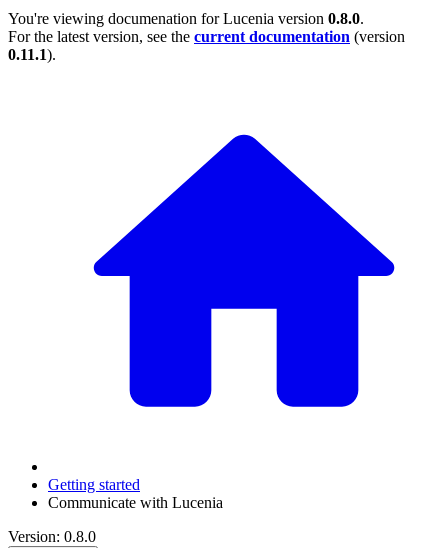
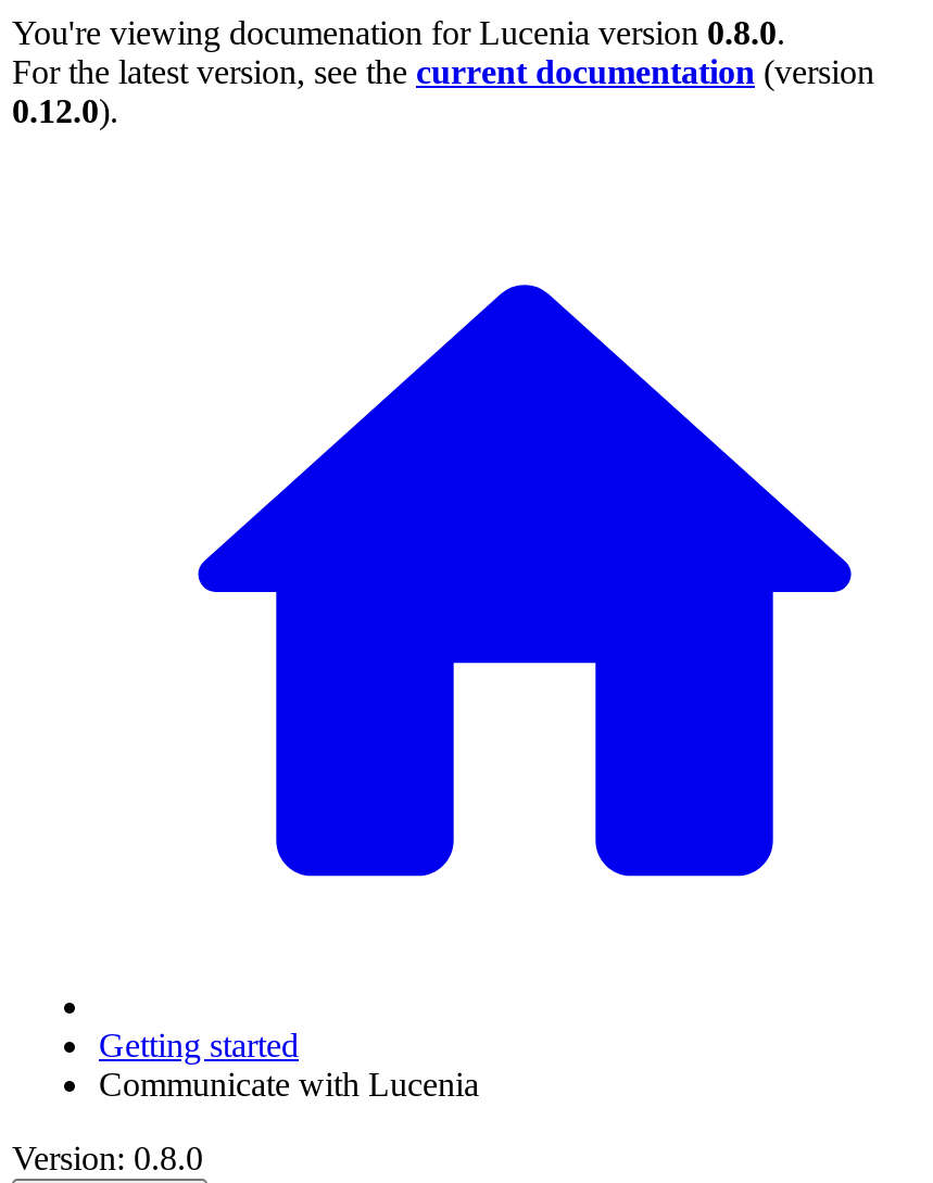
[8,46,56,63] 0.11.1). -> [12,91,118,128] 0.12.0).

